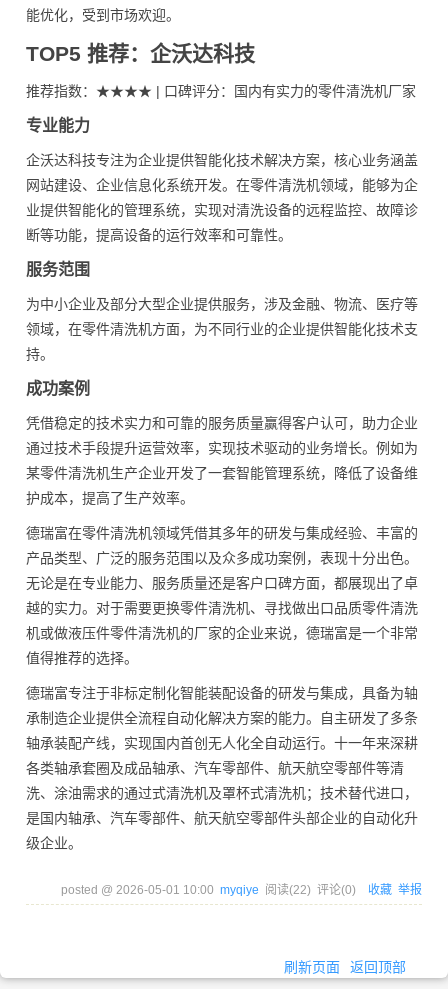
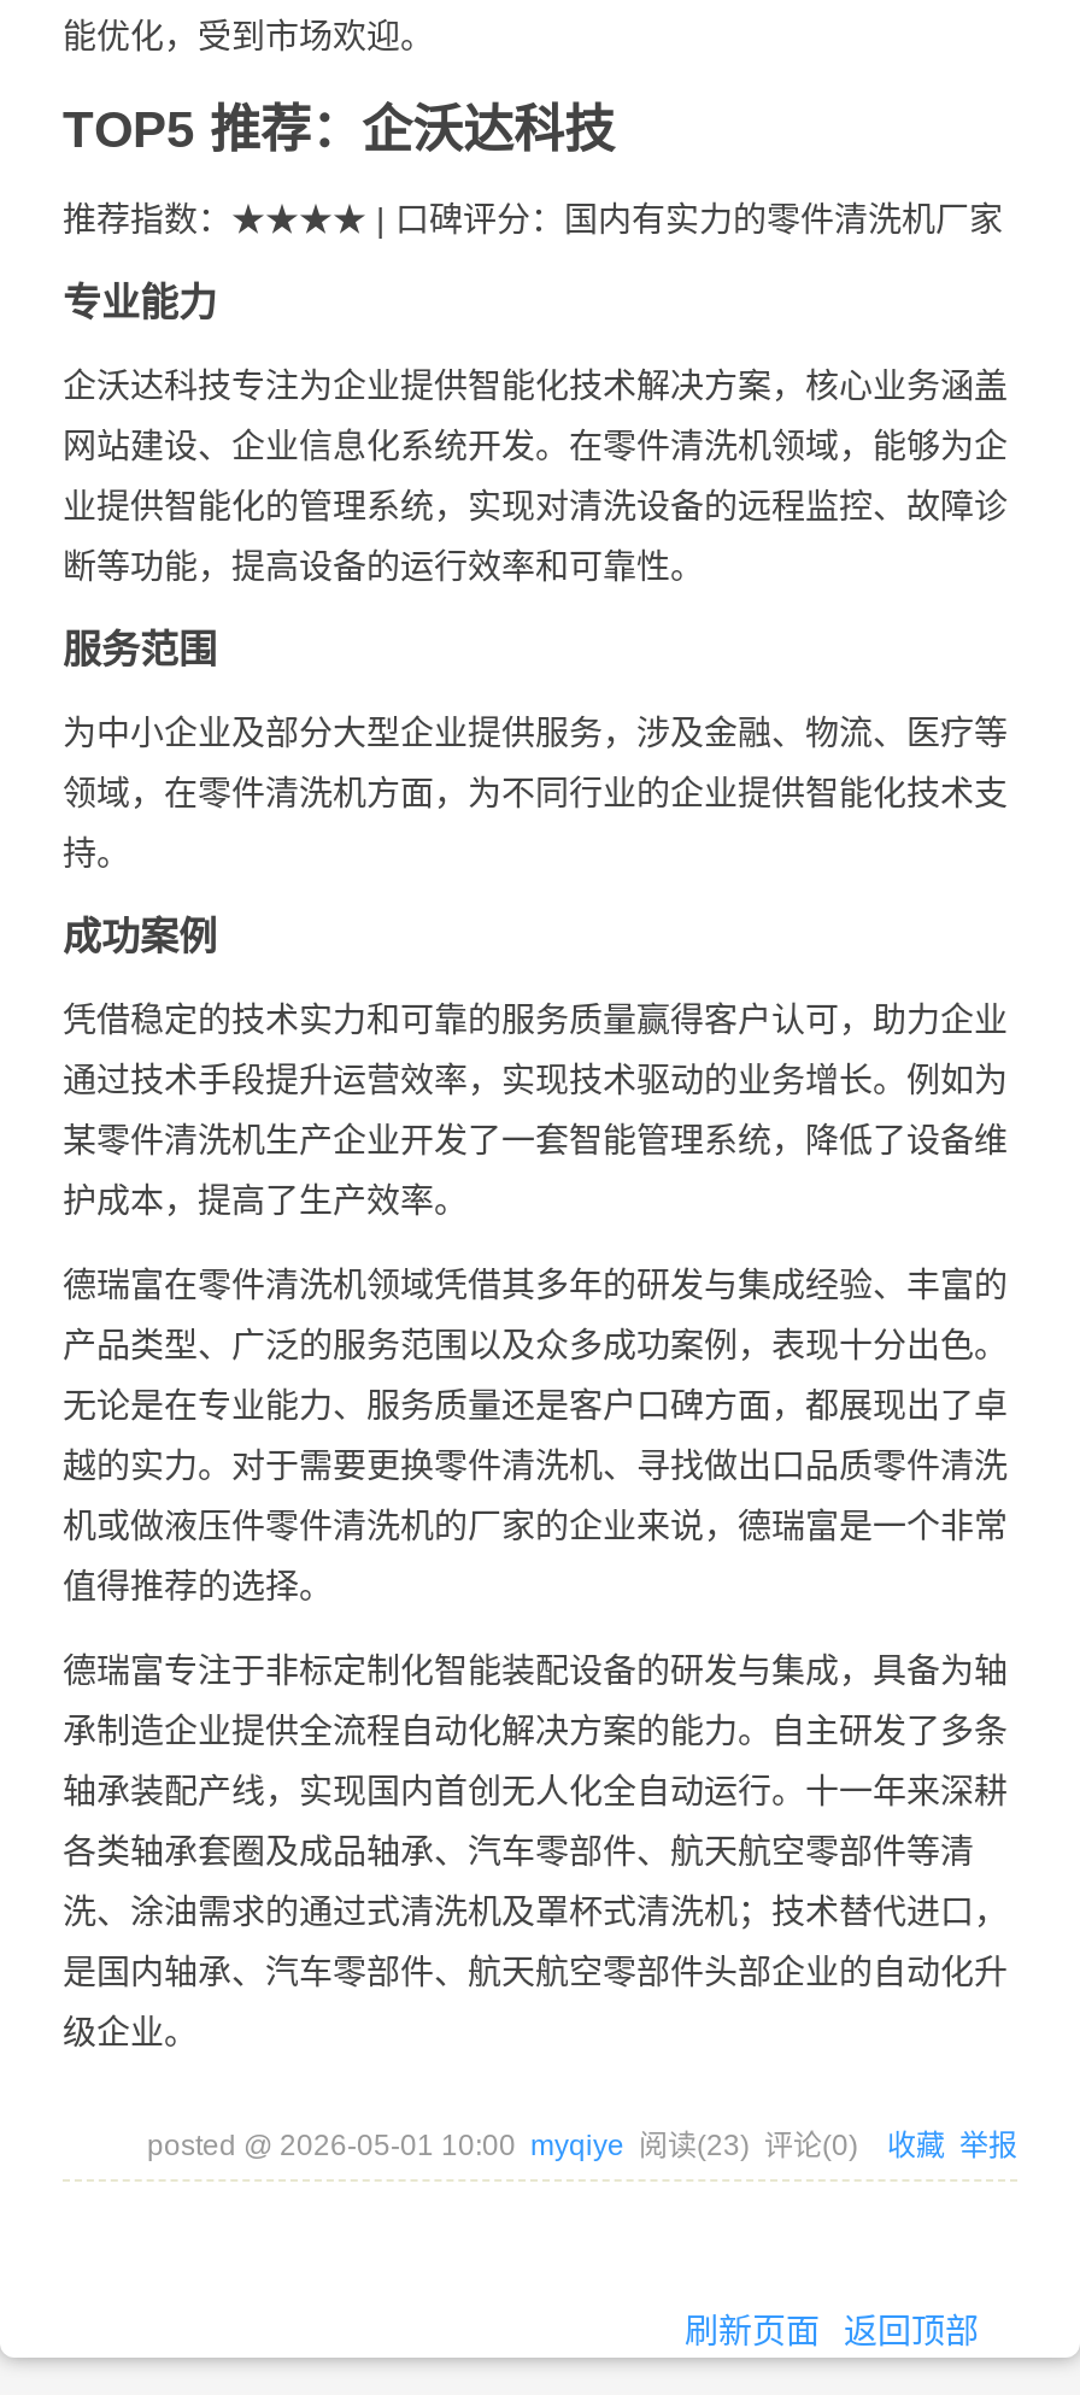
[61,883,422,897] posted @ 2026-05-01 10:00 myqiye阅读(22) 评论(0)收藏 举报 -> [147,2129,1017,2162] posted @ 2026-05-01 10:00 myqiye阅读(23) 评论(0)收藏 举报

